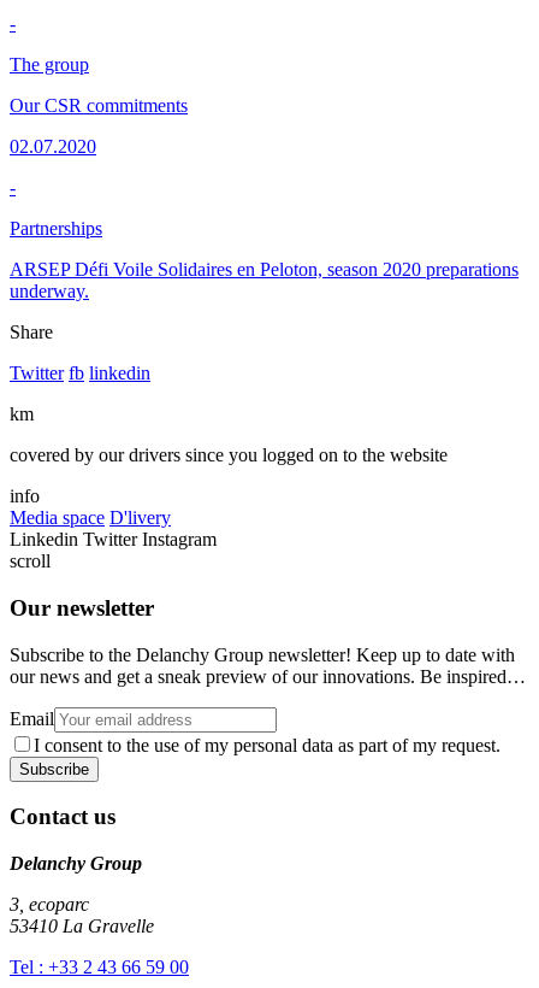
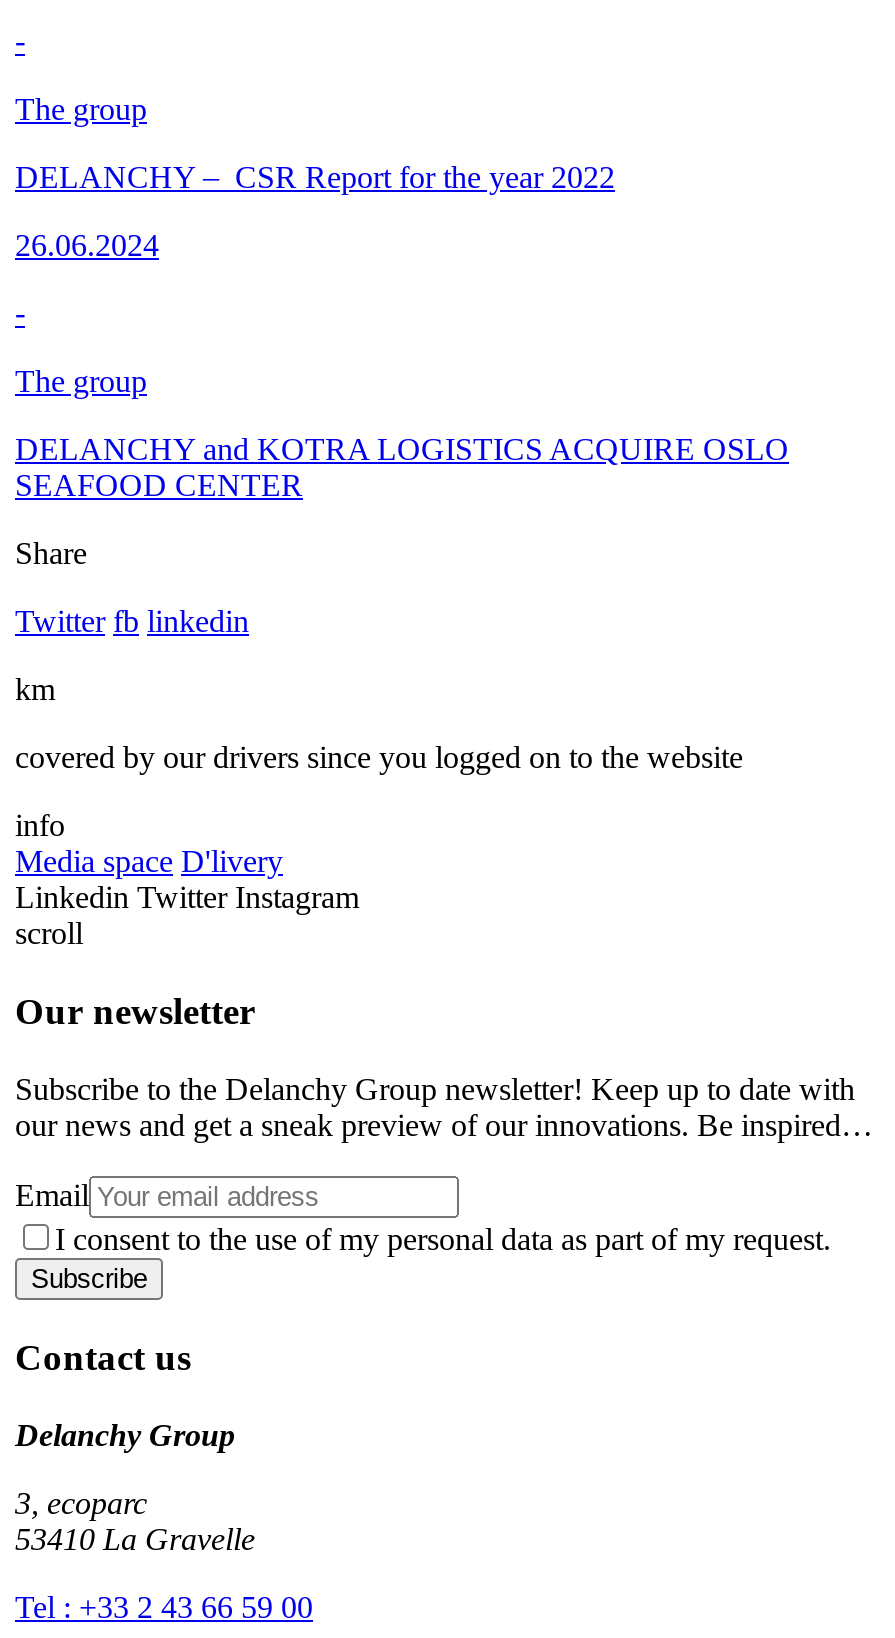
[10,95,188,116] Our CSR commitments -> [15,160,615,194] DELANCHY – CSR Report for the year 2022
[10,136,96,157] 02.07.2020 -> [15,228,159,262] 26.06.2024
[10,218,102,239] Partnerships -> [15,364,147,398] The group
[10,259,519,301] ARSEP Défi Voile Solidaires en Peloton, season 2020 preparations | underway. -> [15,432,789,502] DELANCHY and KOTRA LOGISTICS ACQUIRE OSLO | SEAFOOD CENTER

